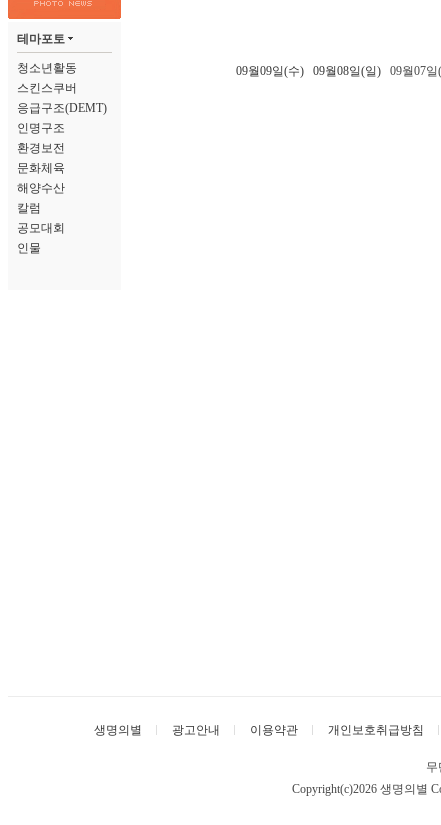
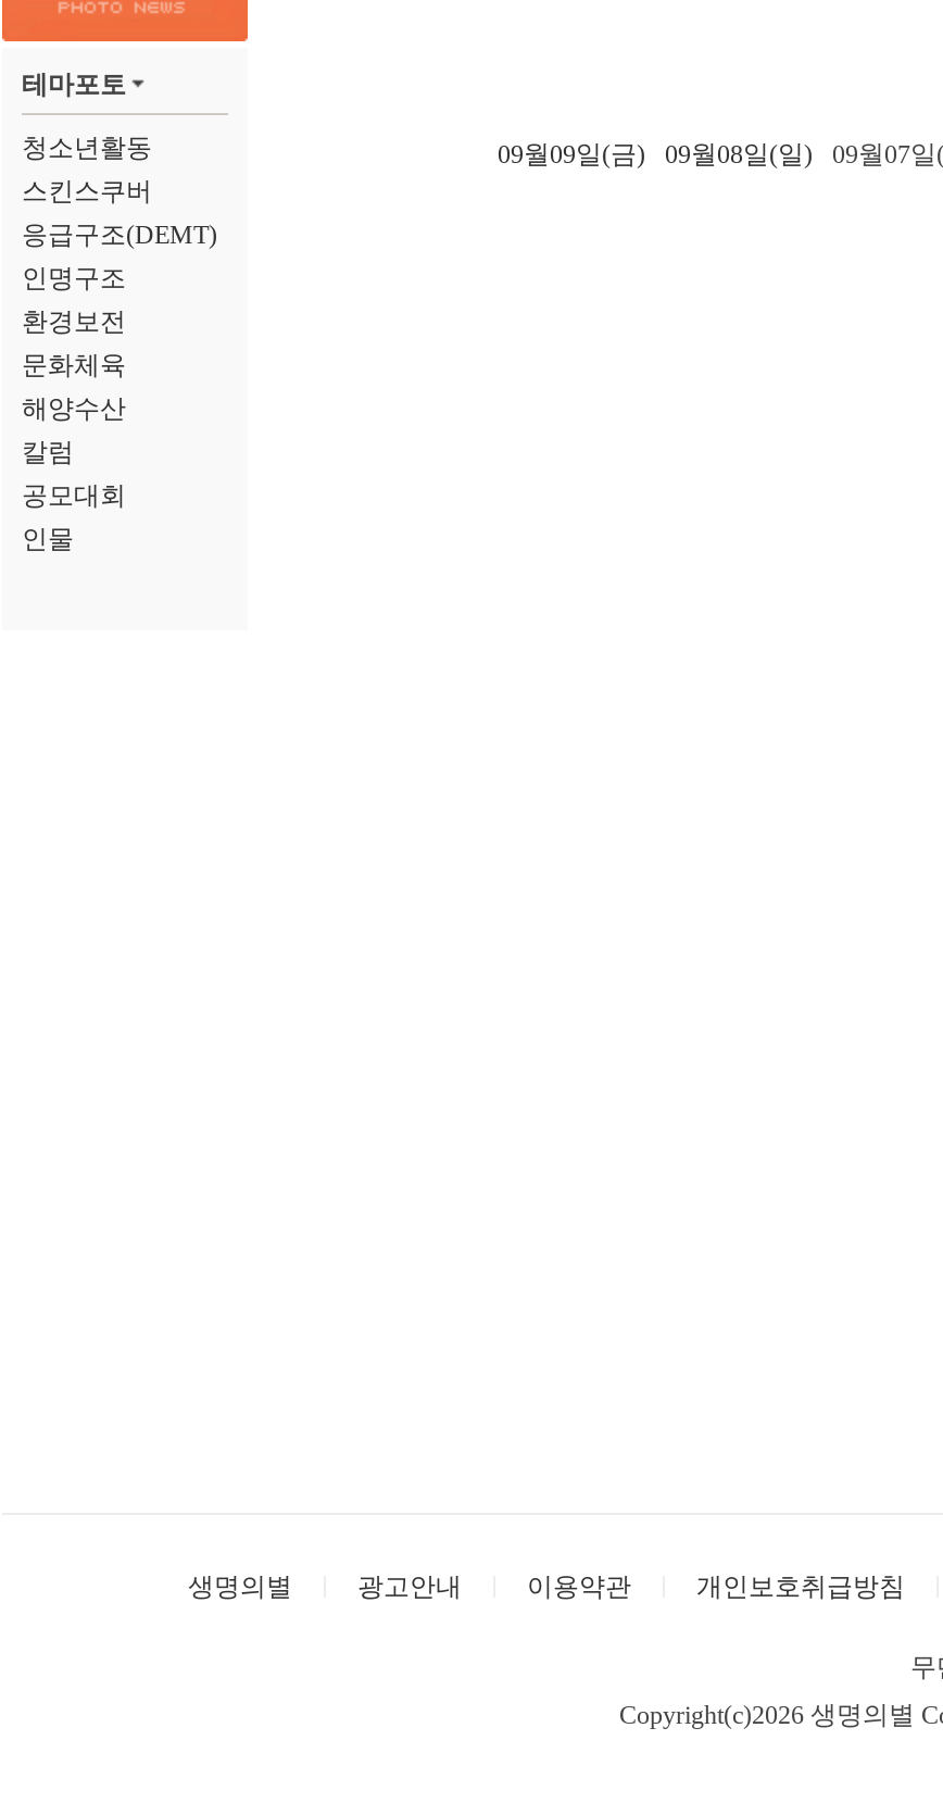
[236,64,304,78] 09월09일(수) -> [498,139,645,170] 09월09일(금)

